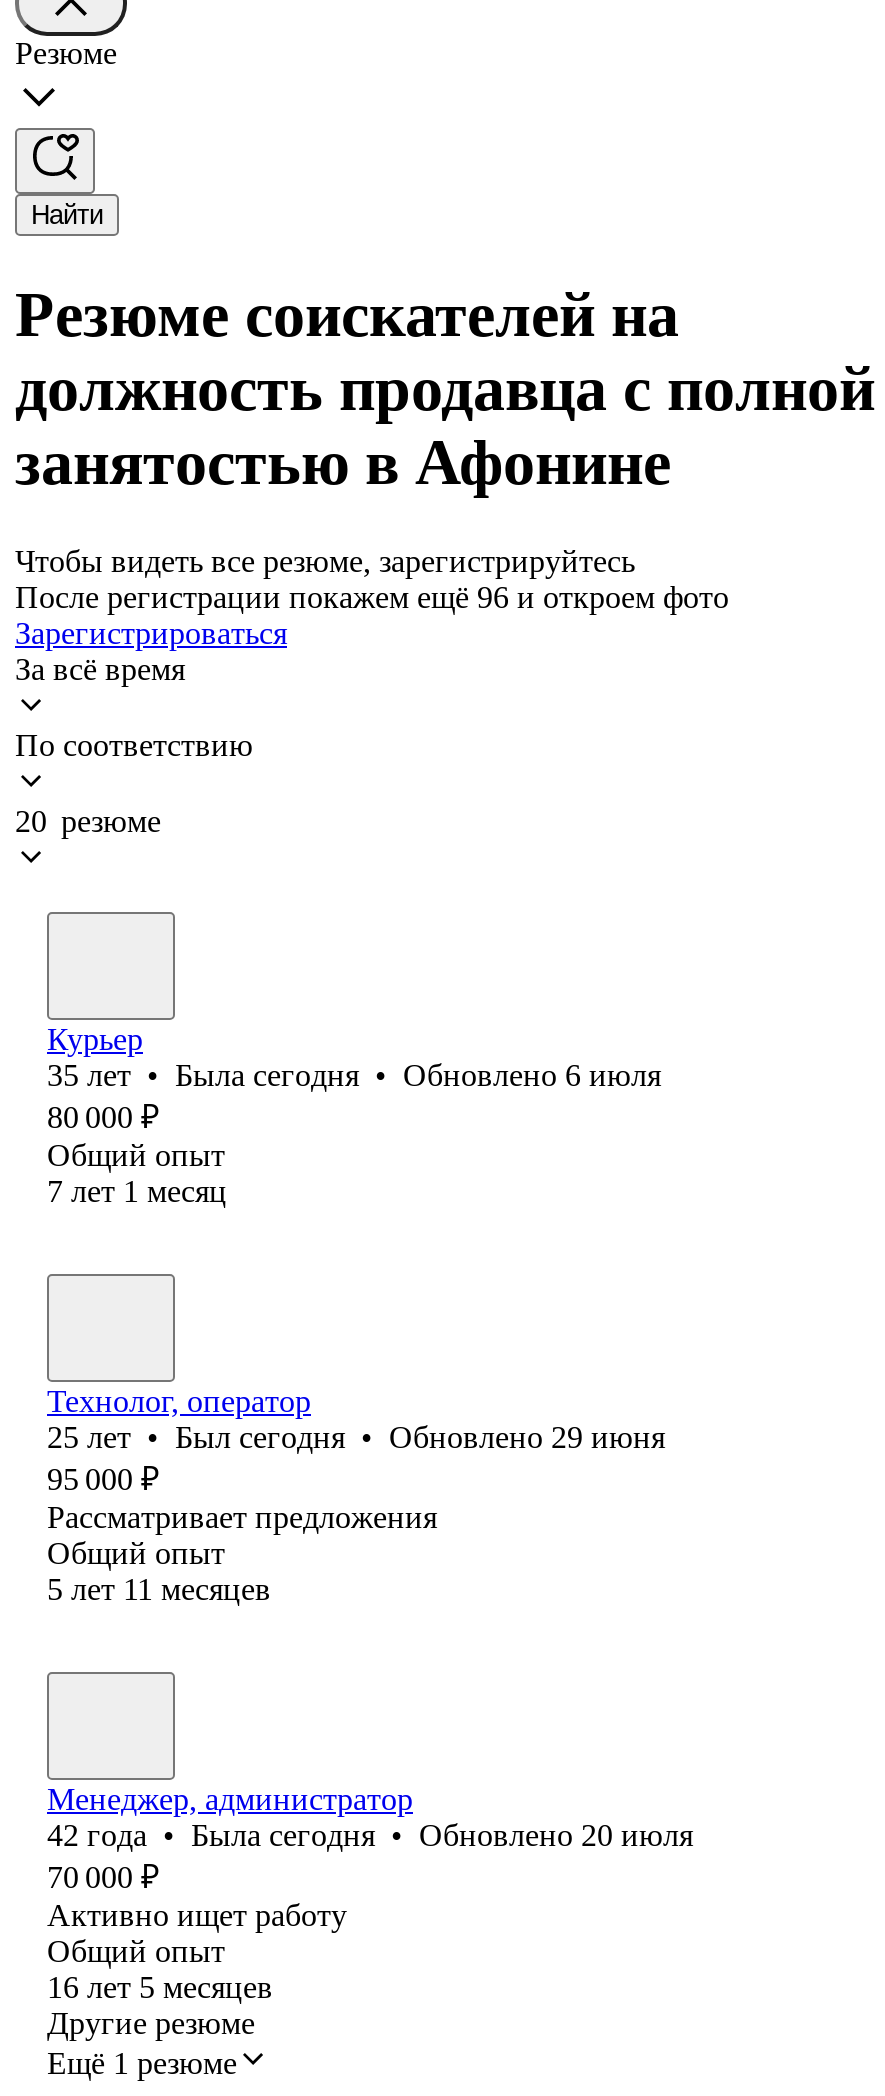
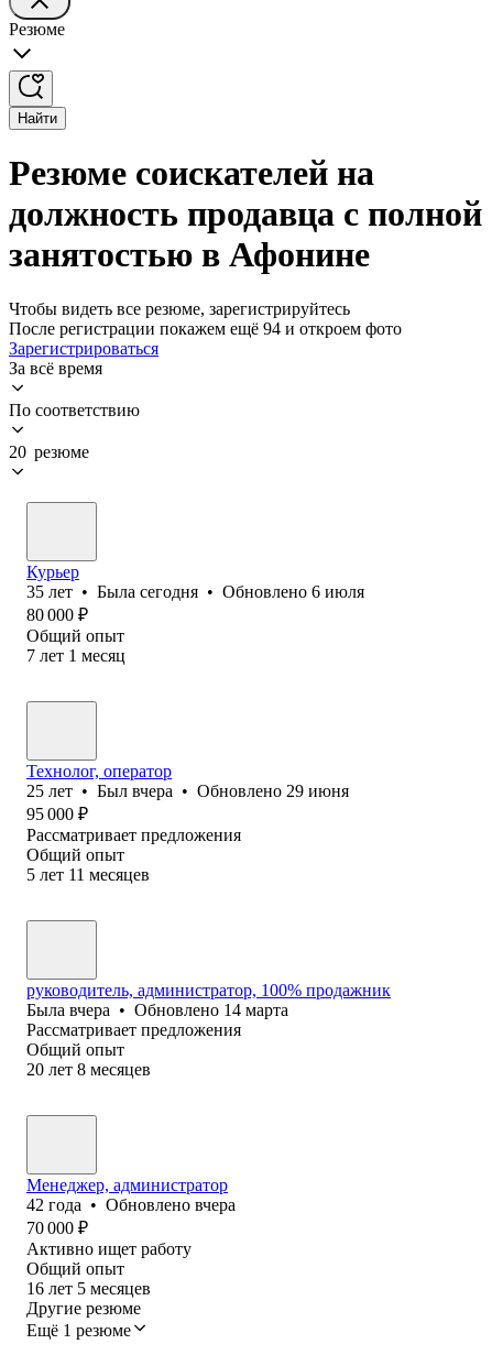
[15,580,729,614] После регистрации покажем ещё 96 и откроем фото -> [9,319,402,338] После регистрации покажем ещё 94 и откроем фото
[47,1420,665,1454] 25 лет • Был сегодня • Обновлено 29 июня -> [26,781,349,800] 25 лет • Был вчера • Обновлено 29 июня
none -> [26,981,391,1079] руководитель, администратор, 100% продажник | Была вчера • Обновлено 14 марта | Рассматривает предложения | Общий опыт | 20 лет 8 месяцев
[47,1818,693,1852] 42 года • Была сегодня • Обновлено 20 июля -> [26,1195,236,1214] 42 года • Обновлено вчера

